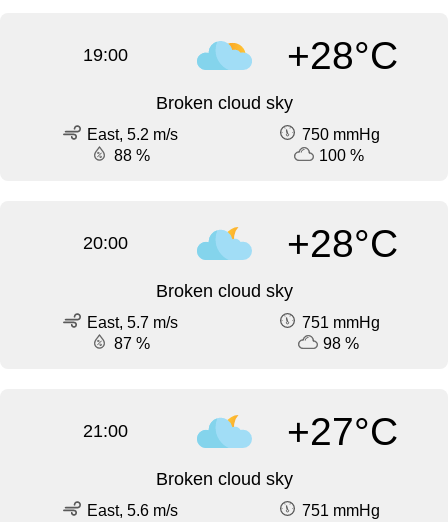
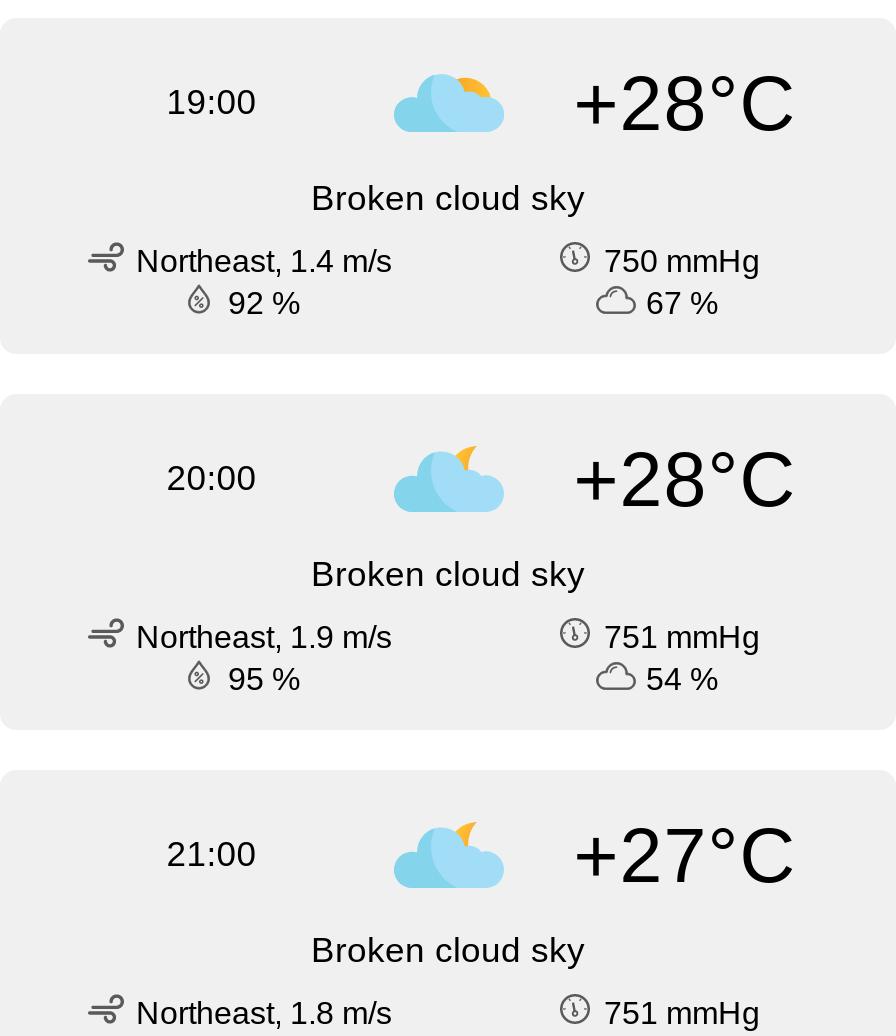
[86,126,177,143] East, 5.2 m/s -> [136,245,392,279] Northeast, 1.4 m/s
[114,147,150,164] 88 % -> [228,287,300,321] 92 %
[318,147,363,164] 100 % -> [646,287,718,321] 67 %
[86,314,177,331] East, 5.7 m/s -> [136,621,392,655] Northeast, 1.9 m/s
[114,335,150,352] 87 % -> [228,663,300,697] 95 %
[323,335,359,352] 98 % -> [646,663,718,697] 54 %
[86,502,177,519] East, 5.6 m/s -> [136,997,392,1031] Northeast, 1.8 m/s

